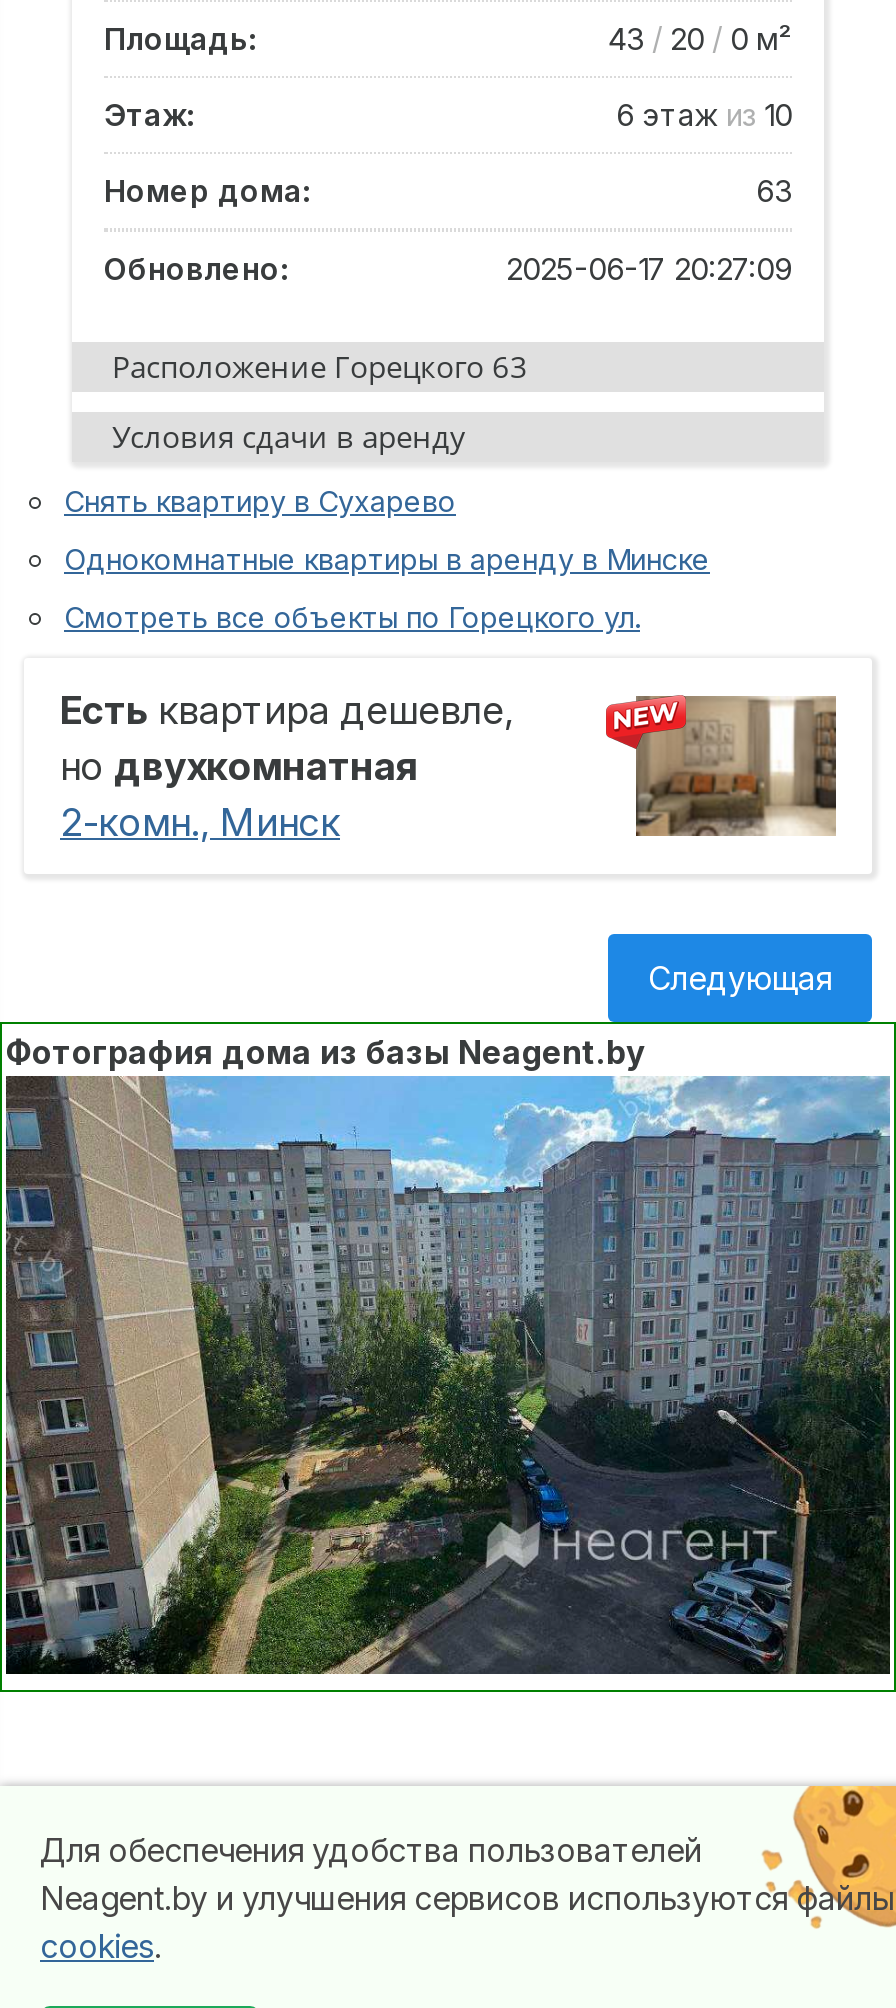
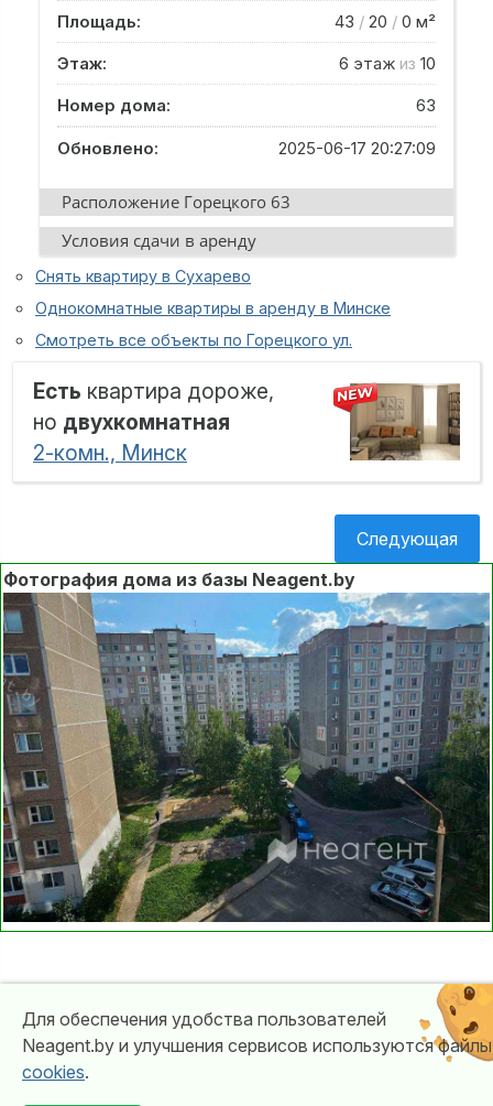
[60,686,514,734] Есть квартира дешевле, -> [33,378,274,404] Есть квартира дороже,

